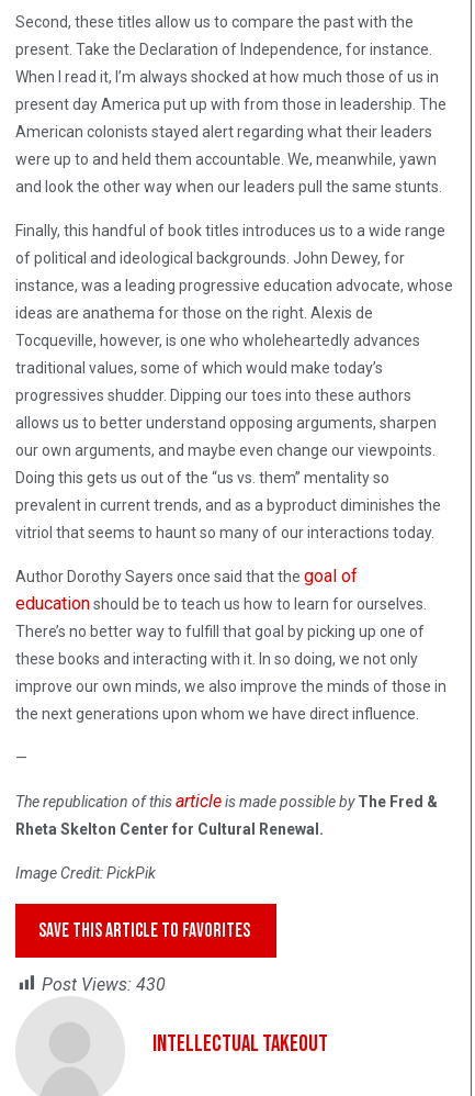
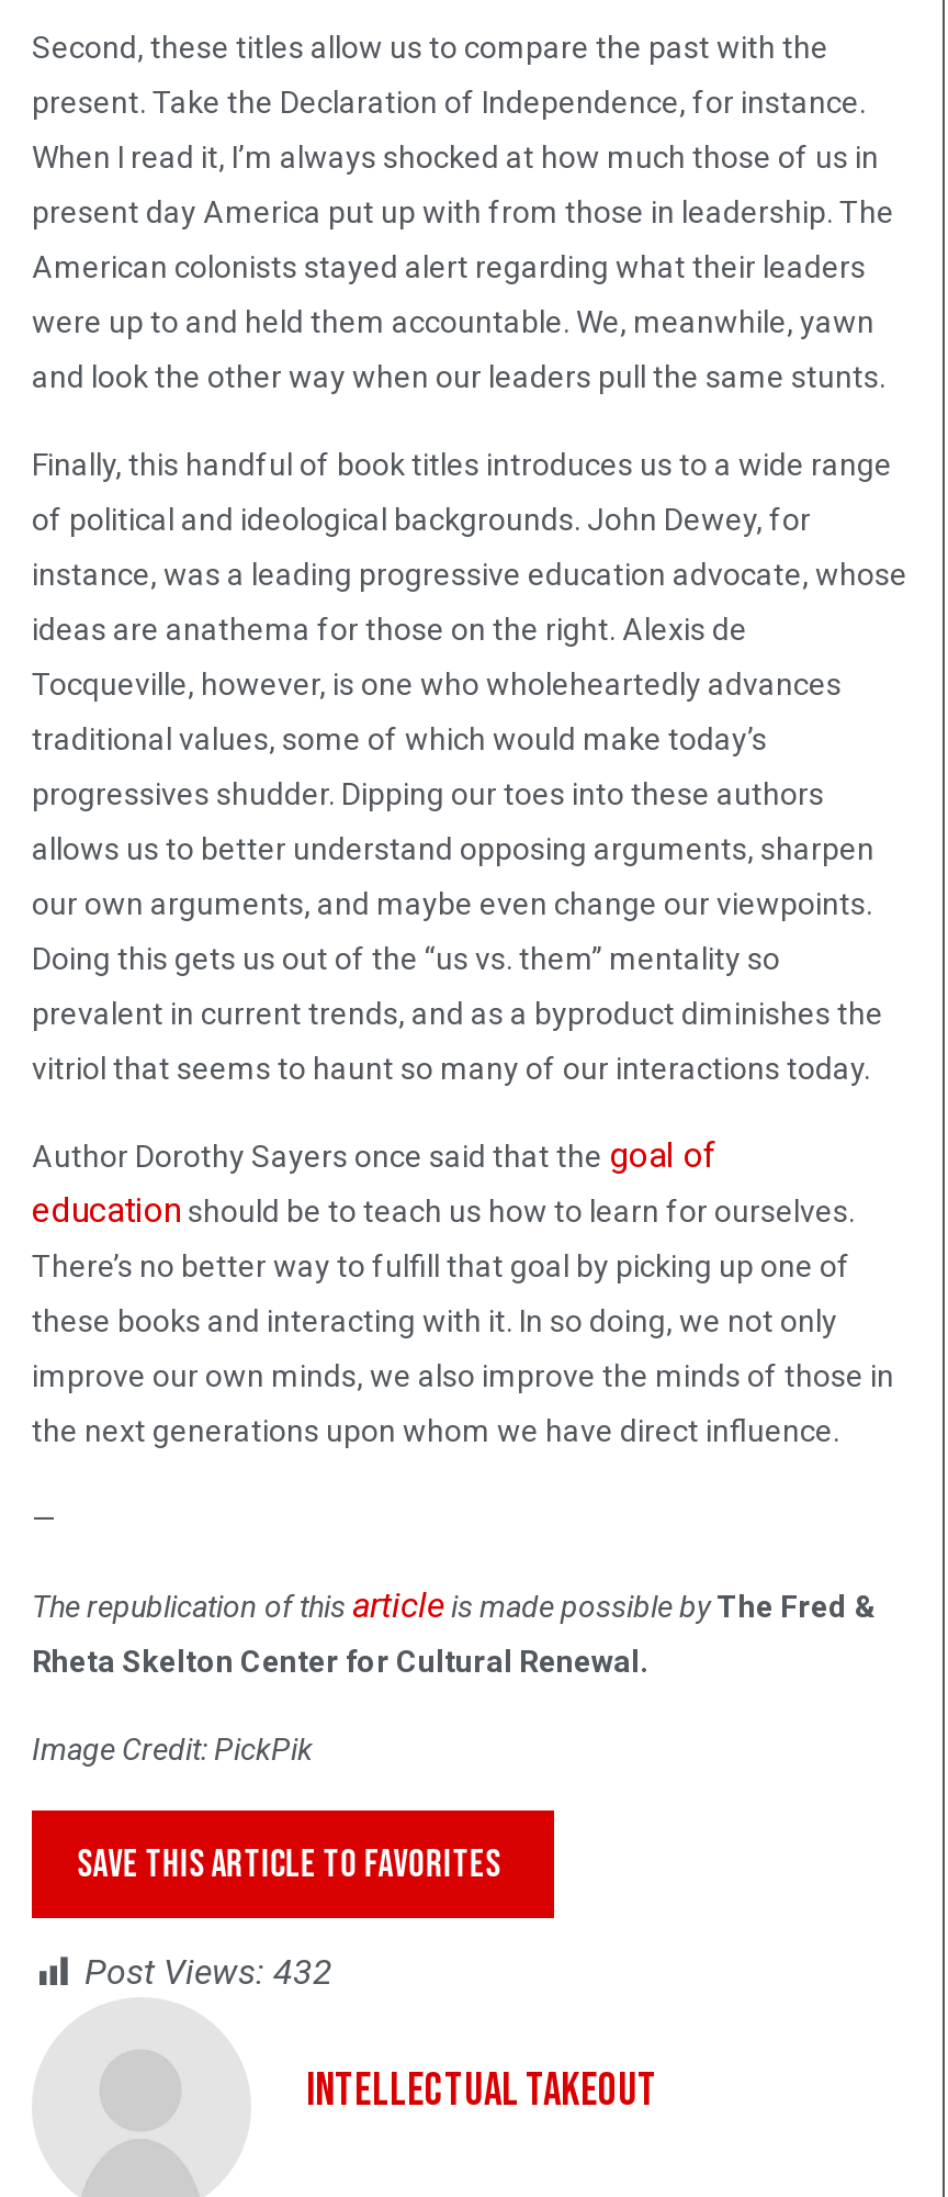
[42,974,166,995] Post Views: 430 -> [84,1952,332,1994] Post Views: 432

